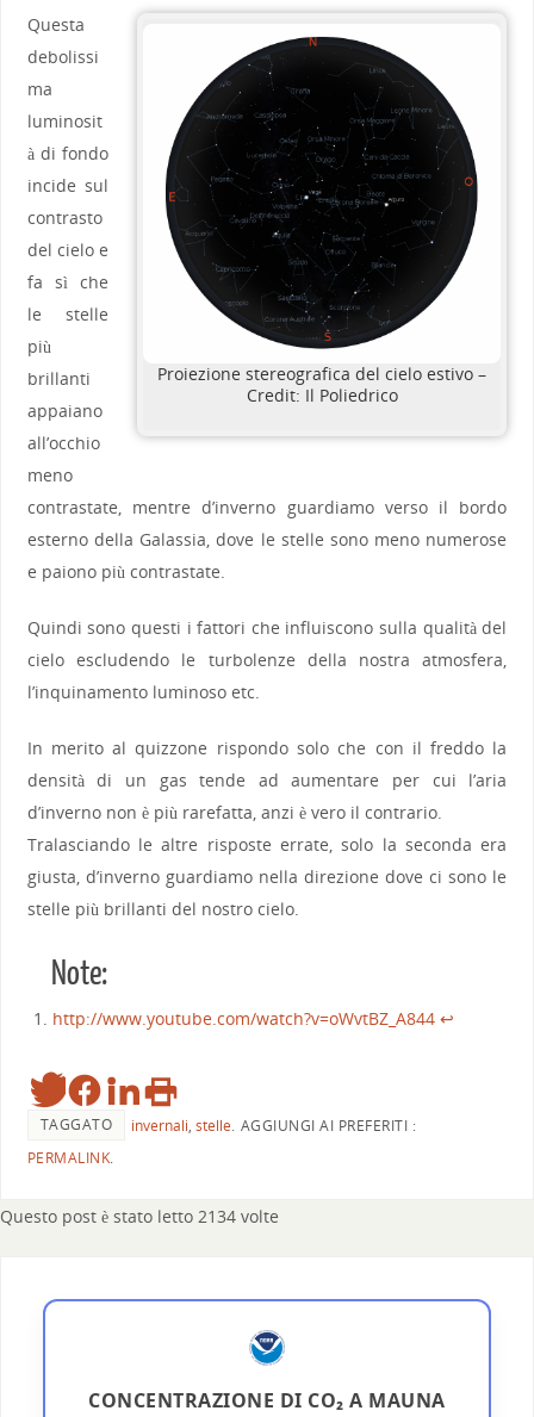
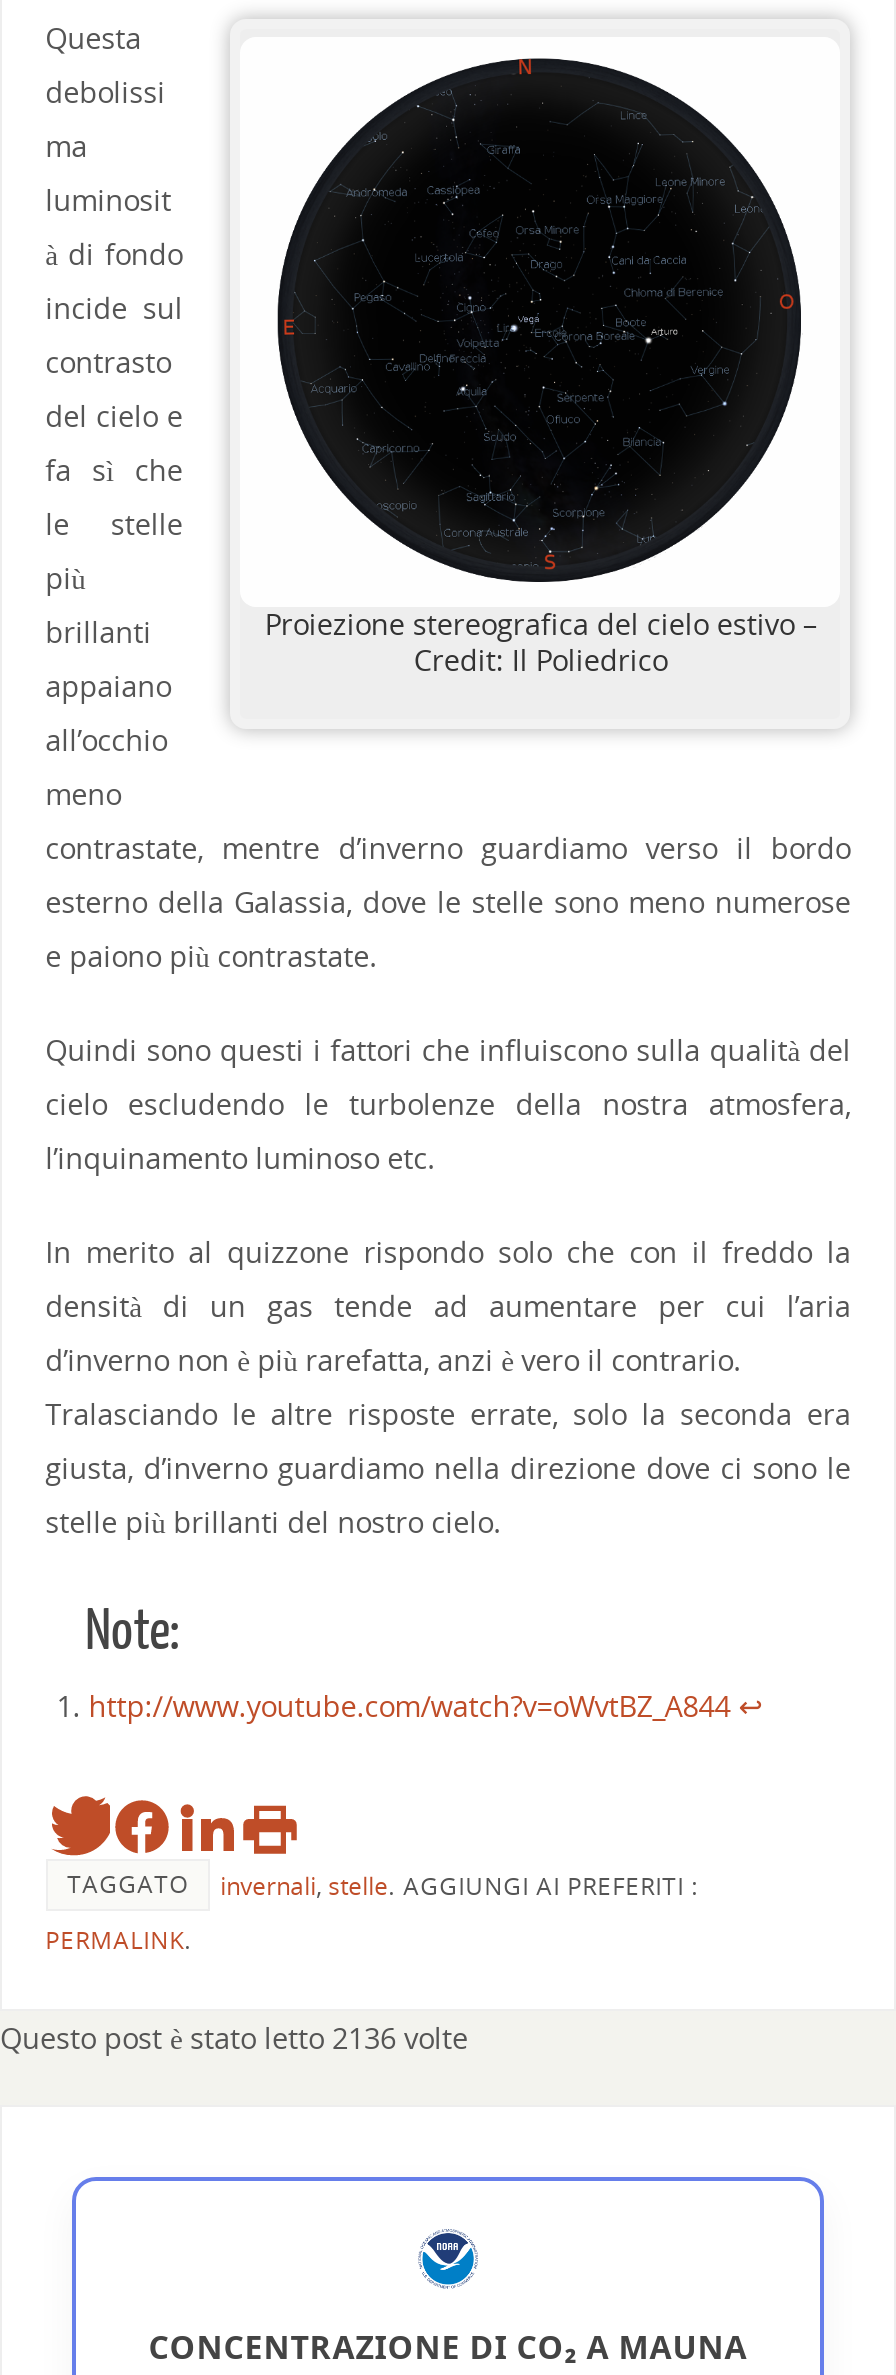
[0,1205,279,1228] Questo post è stato letto 2134 volte -> [0,2020,468,2058] Questo post è stato letto 2136 volte

